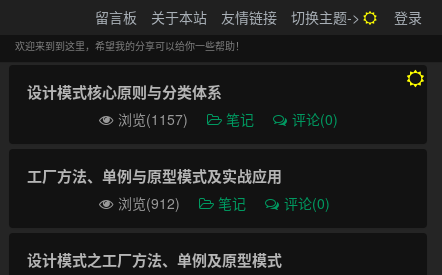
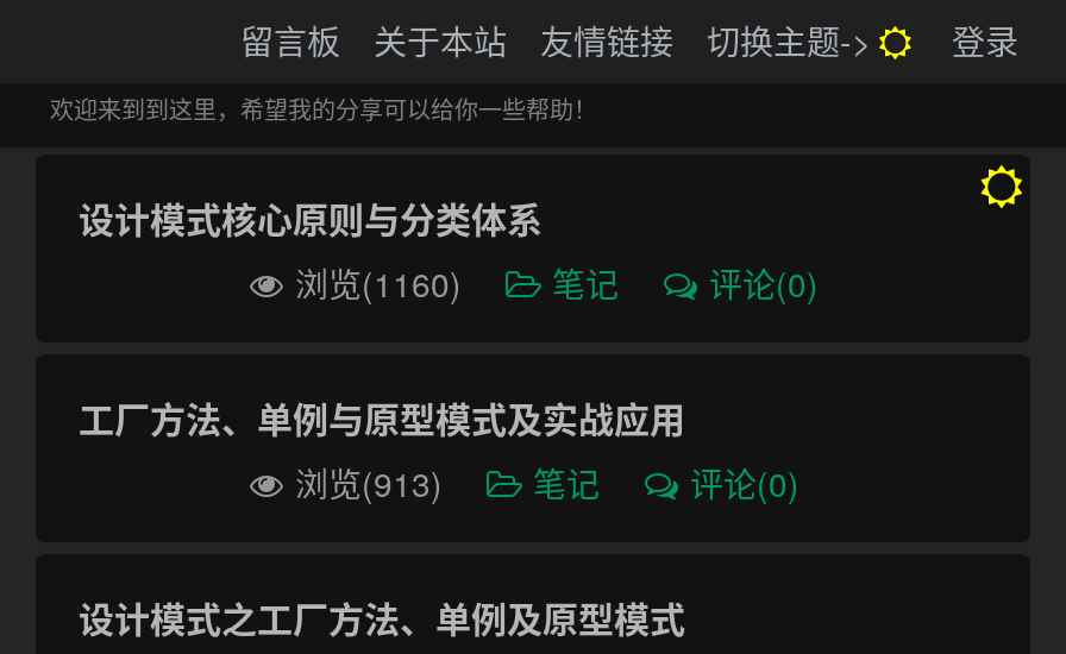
[118,109,338,129] 浏览(1157) 笔记 评论(0) -> [295,259,819,307] 浏览(1160) 笔记 评论(0)
[118,193,330,213] 浏览(912) 笔记 评论(0) -> [295,459,799,507] 浏览(913) 笔记 评论(0)

